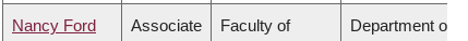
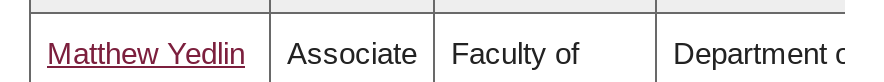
[12,16,96,35] Nancy Ford -> [47,36,245,70] Matthew Yedlin

